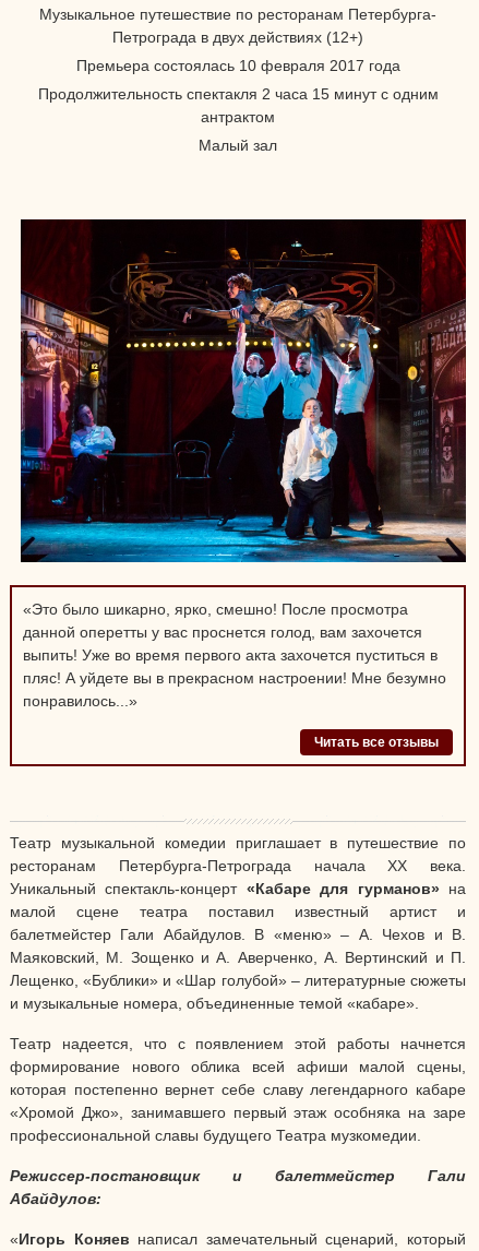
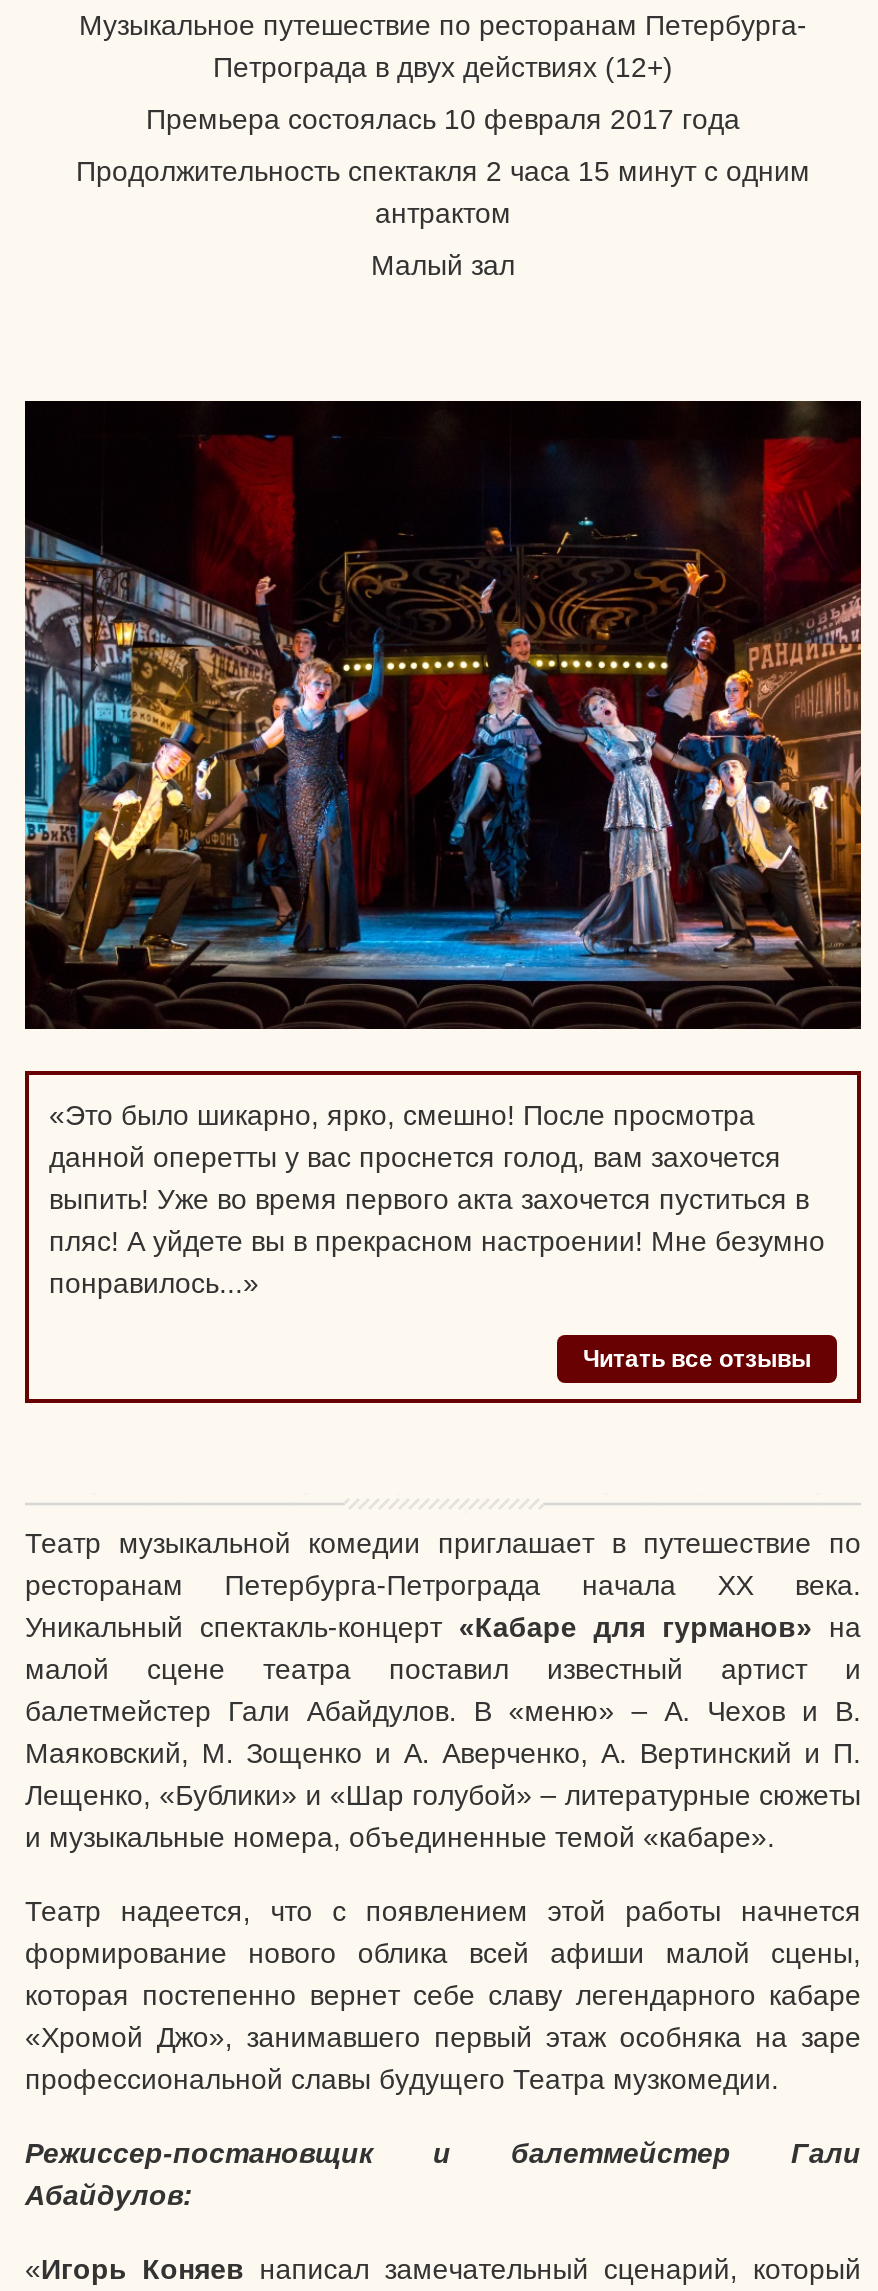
[10,219,467,563] [image] -> [23,399,863,1031] [image]

